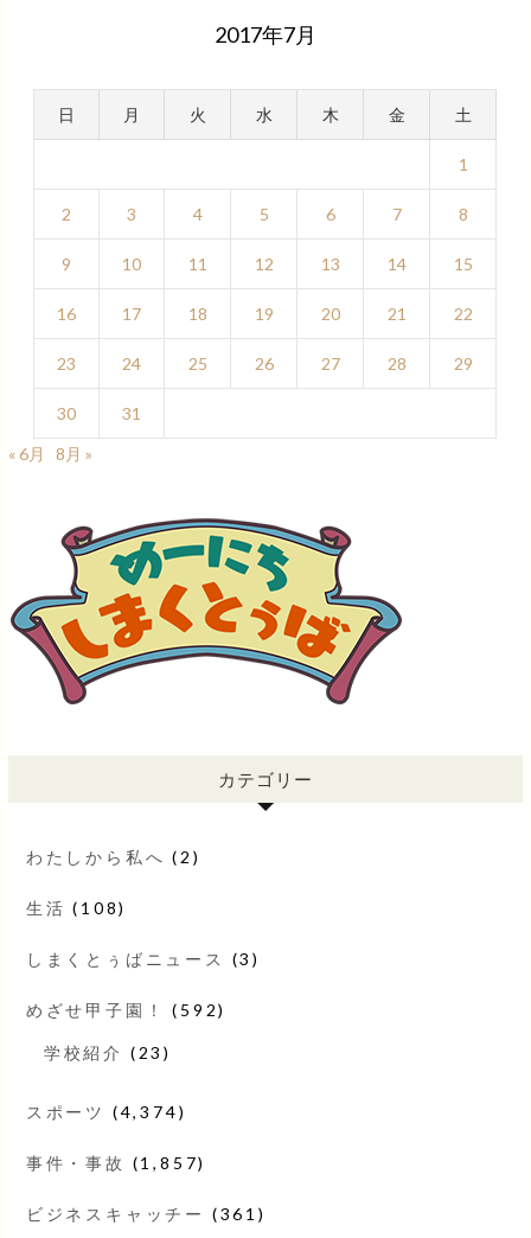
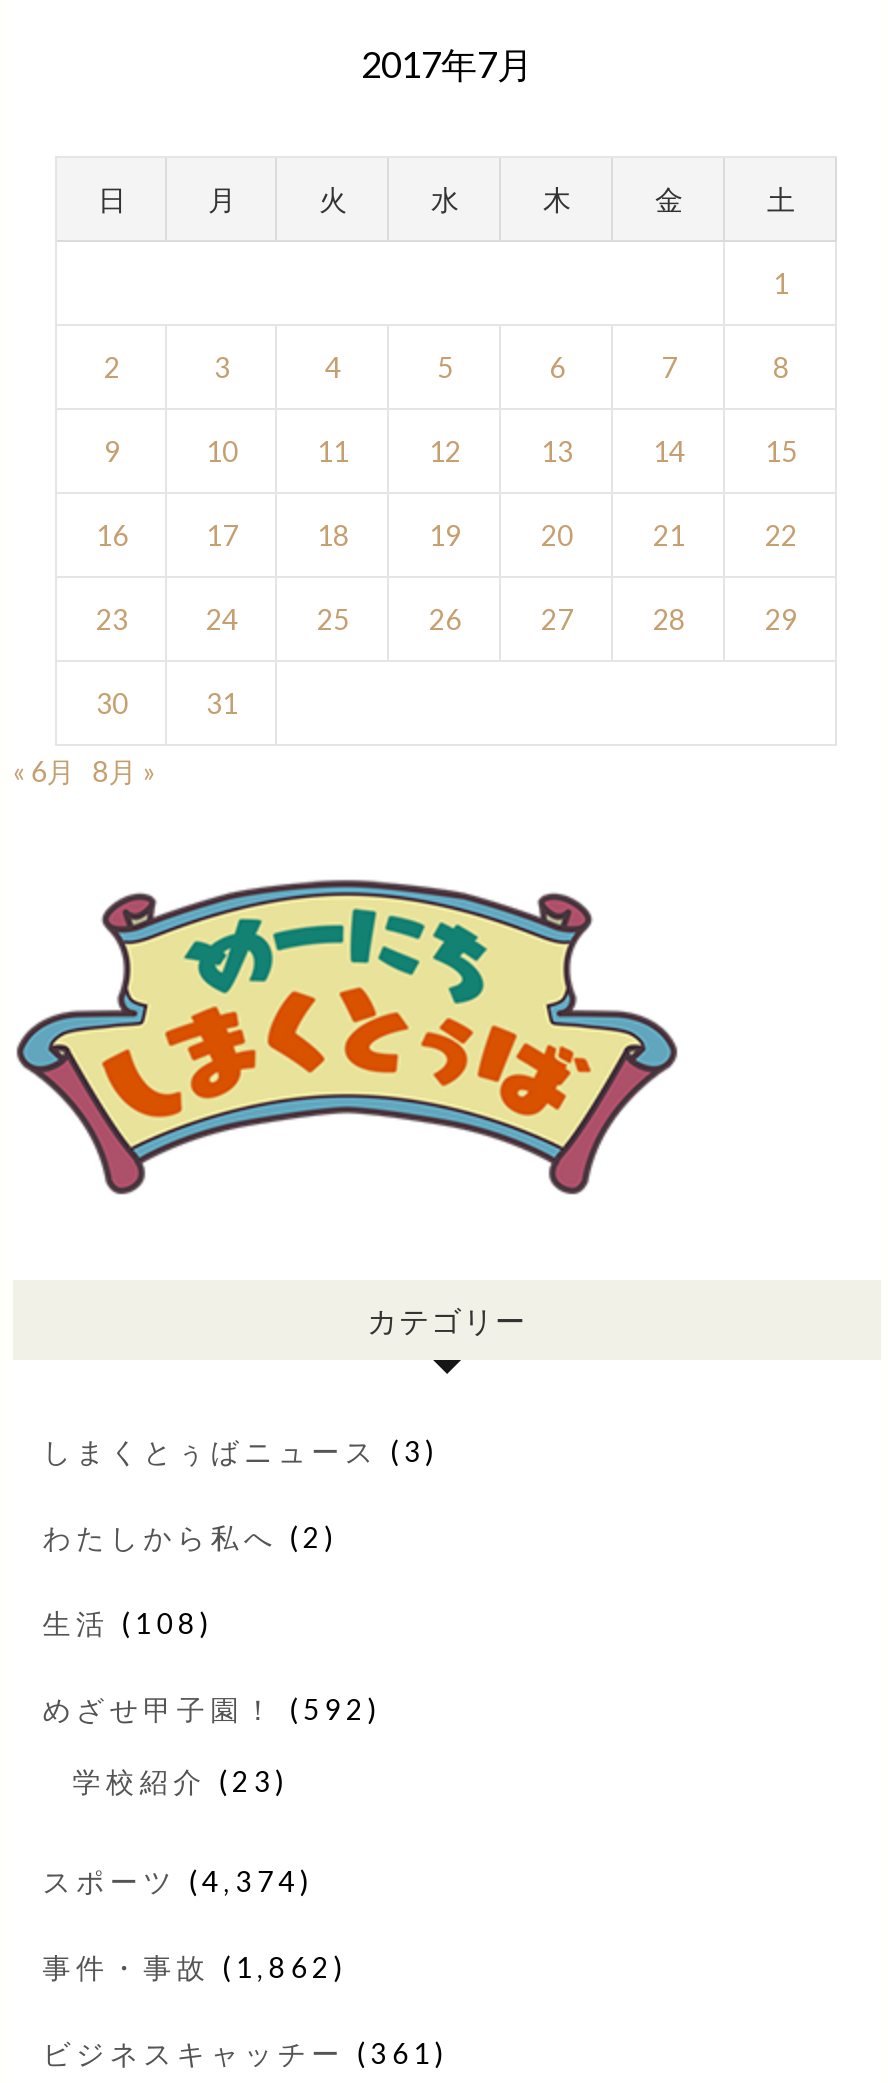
moved [26,847,201,918] -> [42,1520,338,1640]: わたしから私へ(2) | 生活(108)
moved [26,949,261,969] -> [42,1434,439,1468]: しまくとぅばニュース(3)
[26,1153,206,1173] 事件・事故(1,857) -> [42,1950,347,1984] 事件・事故(1,862)

